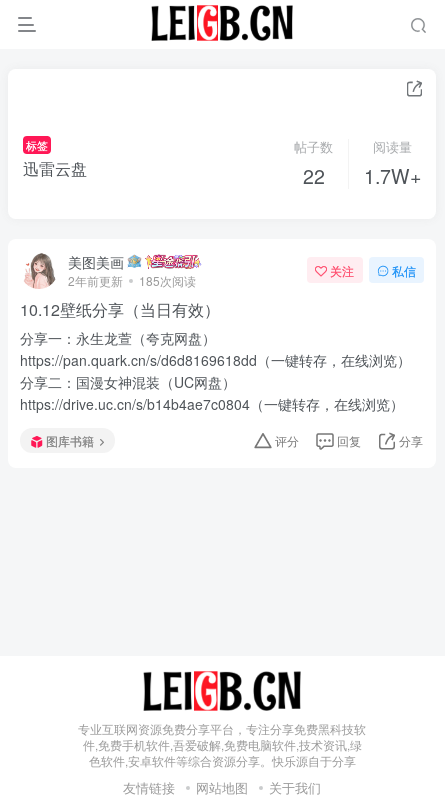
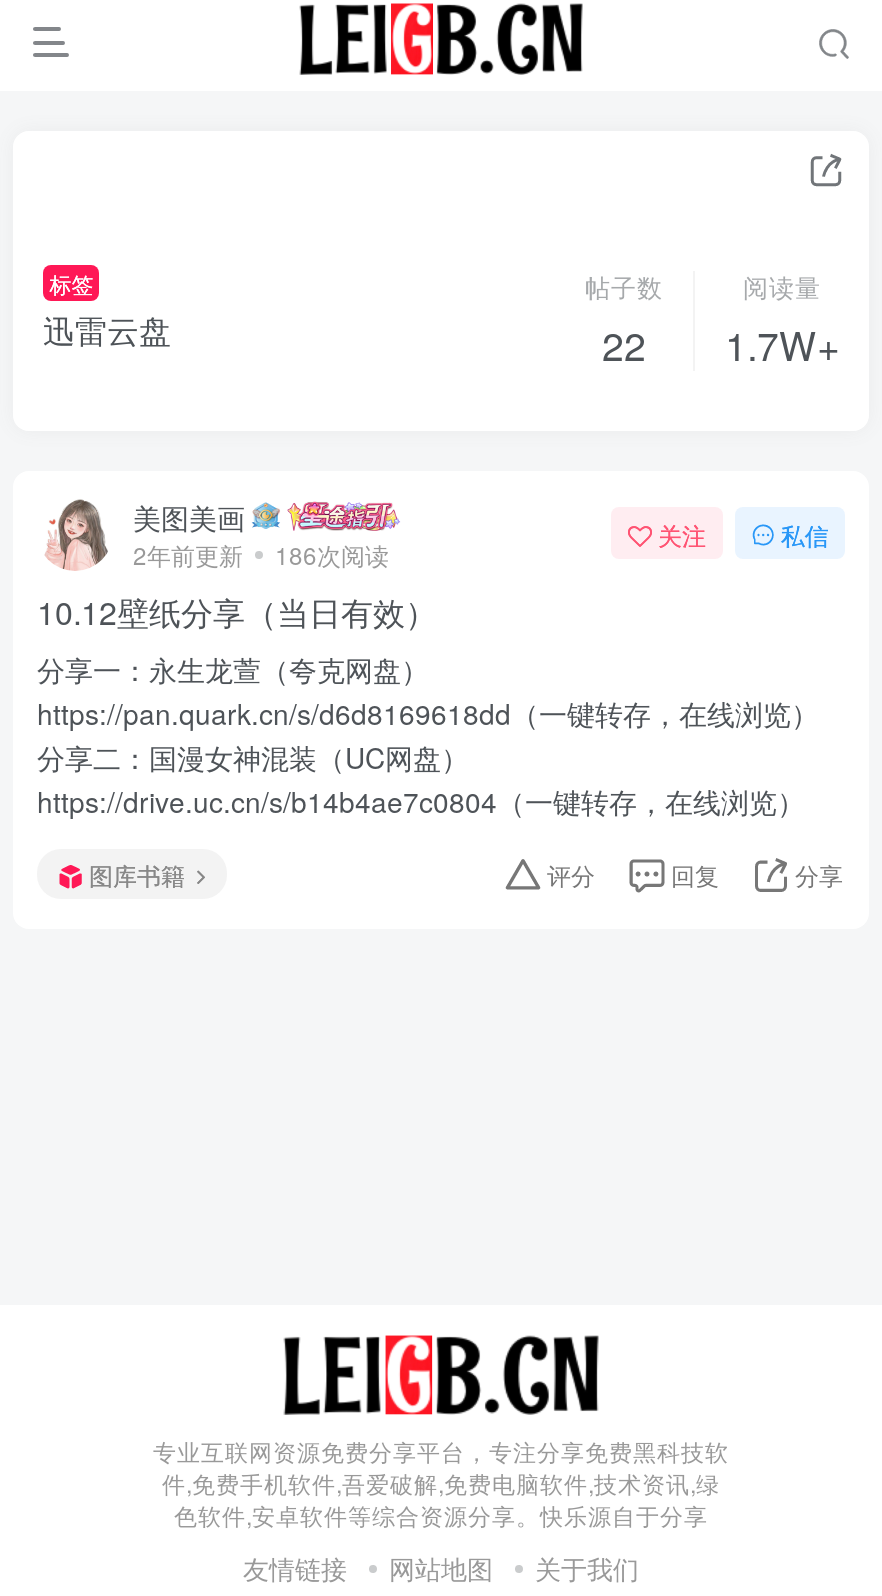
[68,271,196,288] 2年前更新 185次阅读 -> [133,536,389,570] 2年前更新 186次阅读

